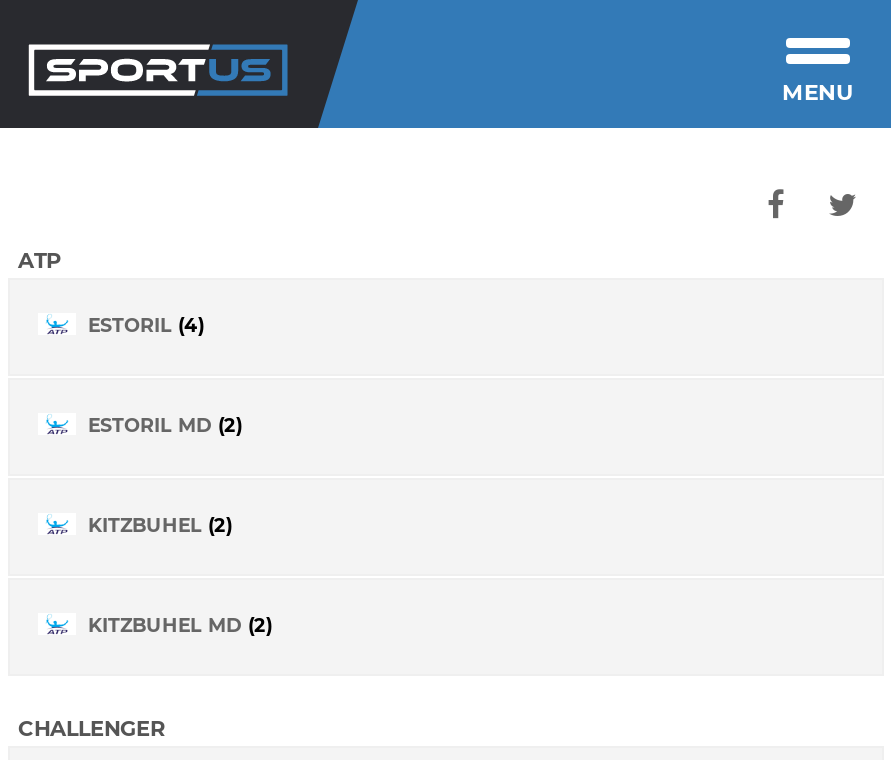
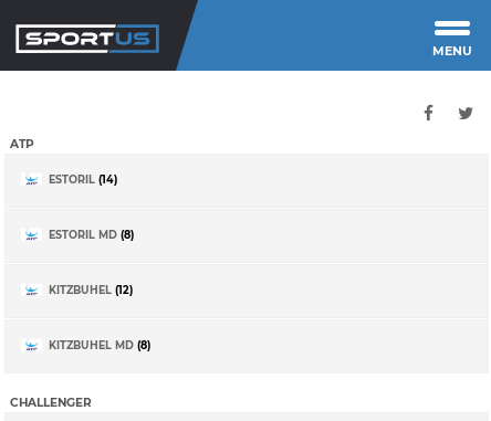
[82,314,204,336] ESTORIL (4) -> [45,174,117,186] ESTORIL (14)
[82,414,242,436] ESTORIL MD (2) -> [45,229,134,241] ESTORIL MD (8)
[82,514,232,536] KITZBUHEL (2) -> [45,284,133,296] KITZBUHEL (12)
[82,614,272,636] KITZBUHEL MD (2) -> [45,339,150,351] KITZBUHEL MD (8)

